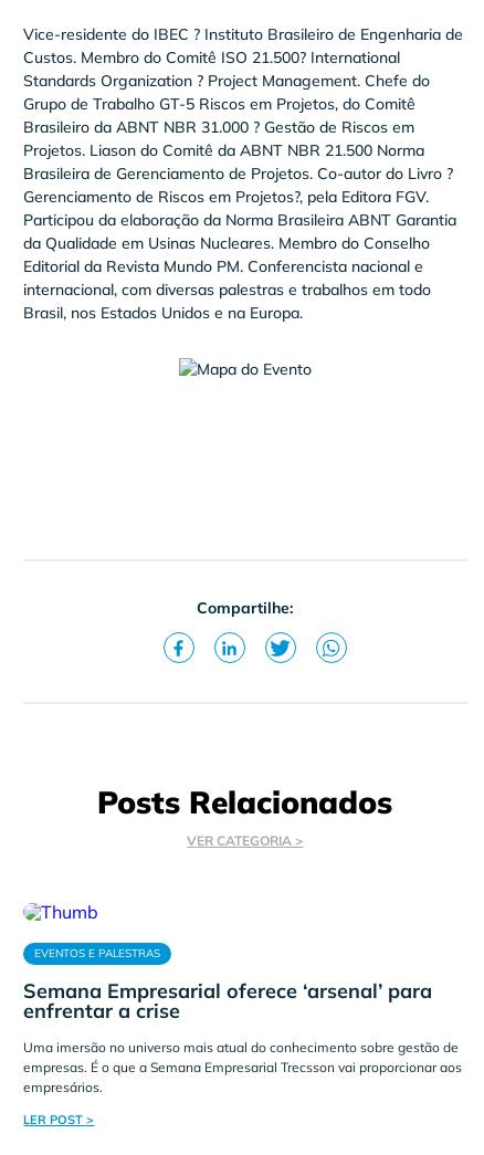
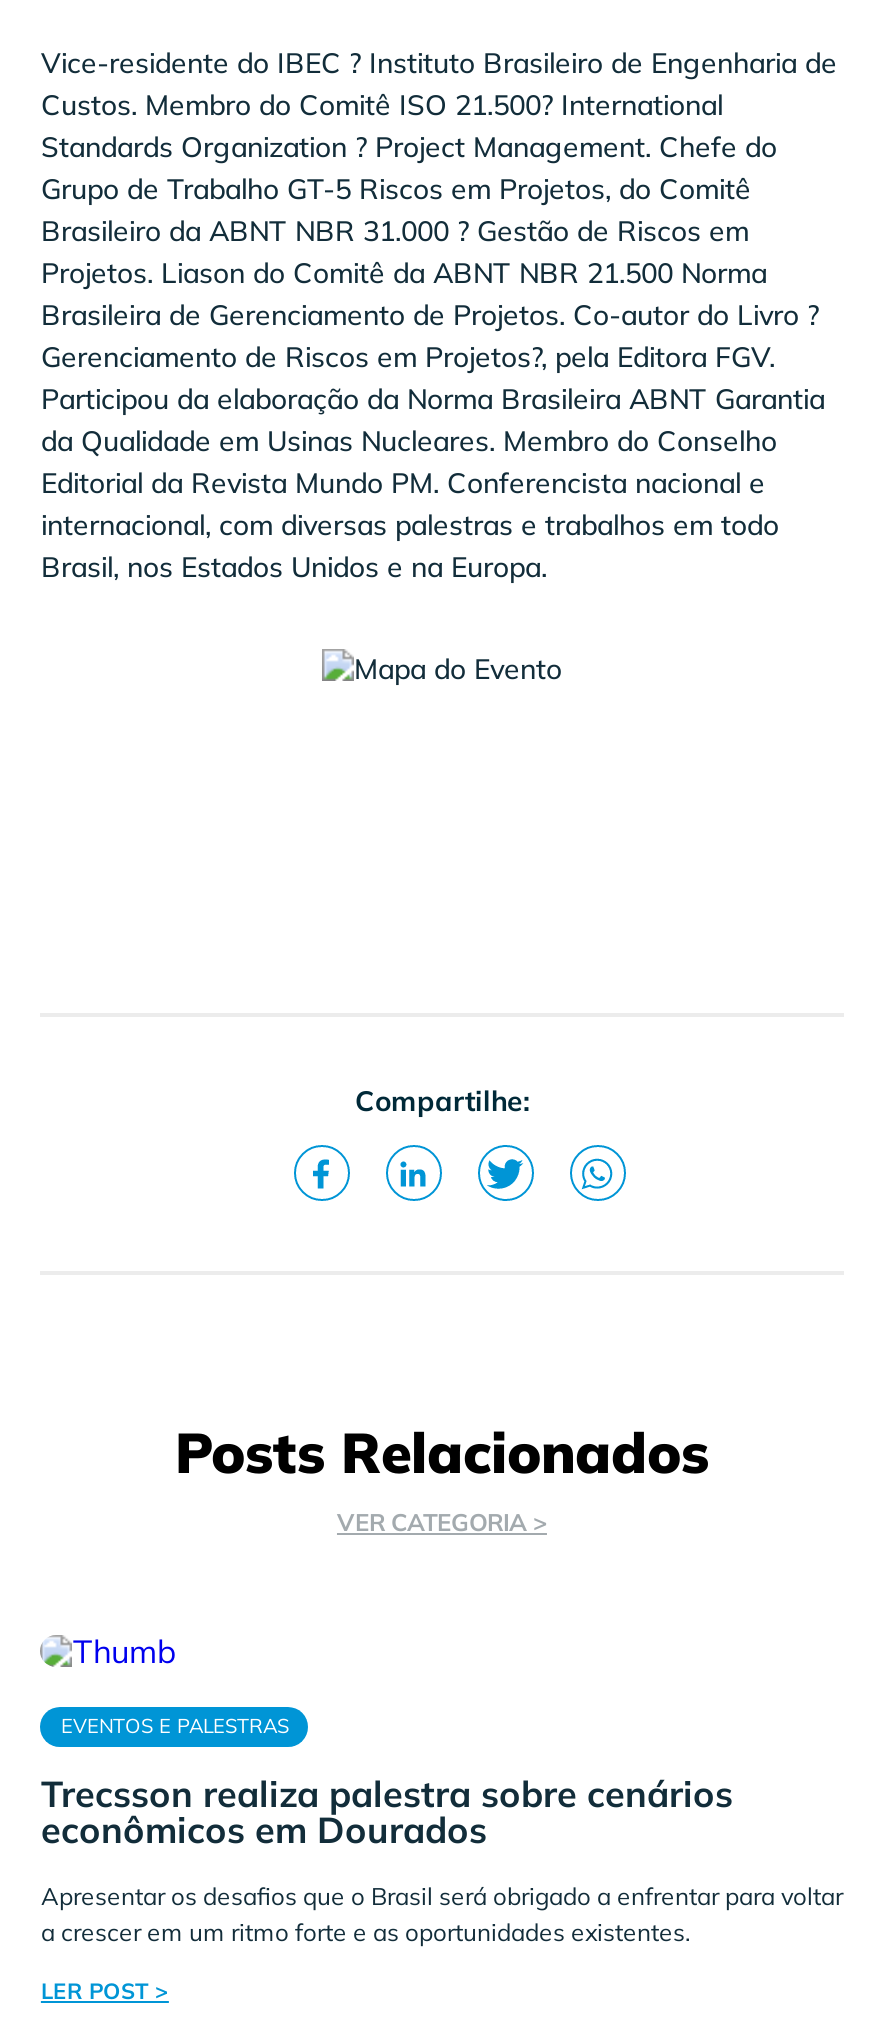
[24,978,433,1023] Semana Empresarial oferece ‘arsenal’ para | enfrentar a crise -> [41,1771,733,1853] Trecsson realiza palestra sobre cenários | econômicos em Dourados
[24,1039,462,1095] Uma imersão no universo mais atual do conhecimento sobre gestão de | empresas. É o que a Semana Empresarial Trecsson vai proporcionar aos | empresários. -> [41,1881,843,1947] Apresentar os desafios que o Brasil será obrigado a enfrentar para voltar | a crescer em um ritmo forte e as oportunidades existentes.

